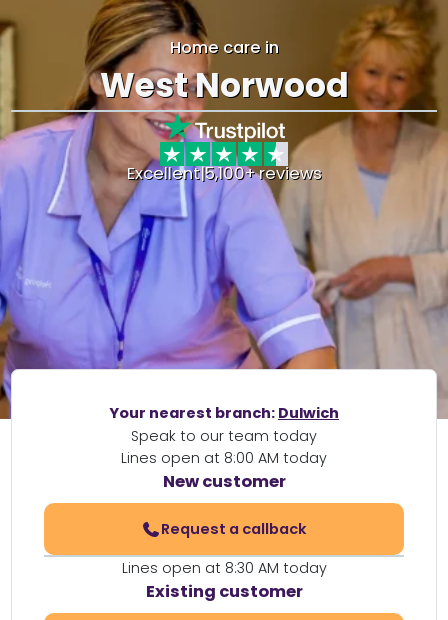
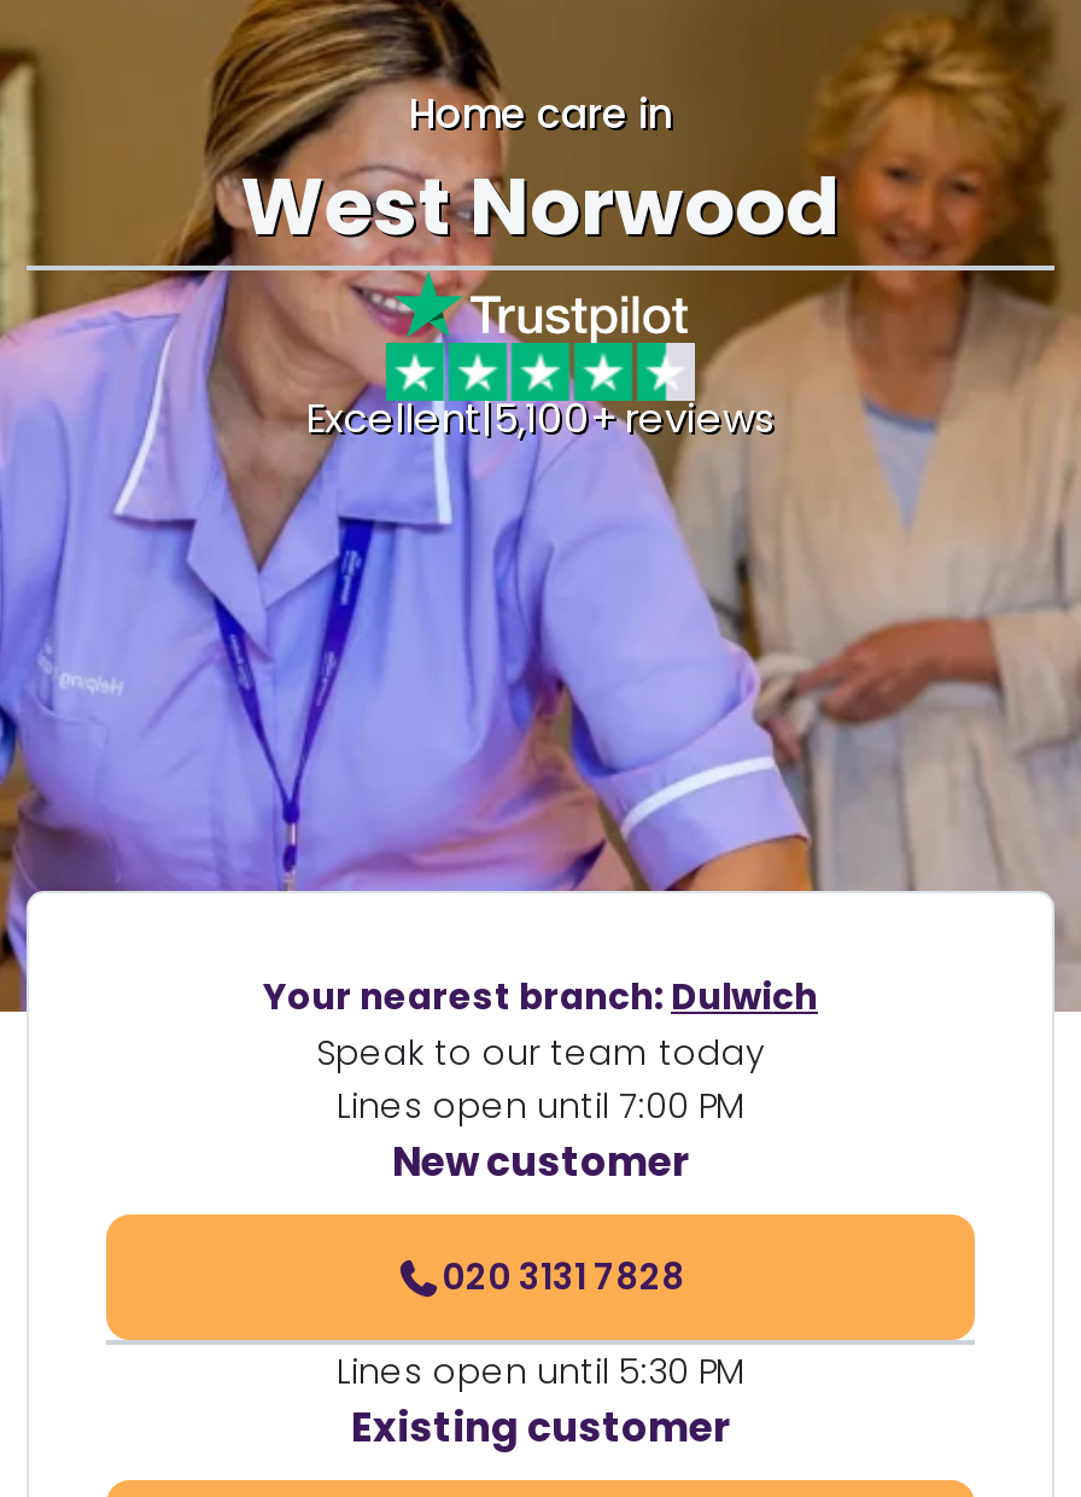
[121,448,327,468] Lines open at 8:00 AM today -> [337,1082,744,1130] Lines open until 7:00 PM
[160,519,306,539] Request a callback -> [442,1252,685,1300] 020 3131 7828
[121,558,326,578] Lines open at 8:30 AM today -> [337,1348,744,1396] Lines open until 5:30 PM

